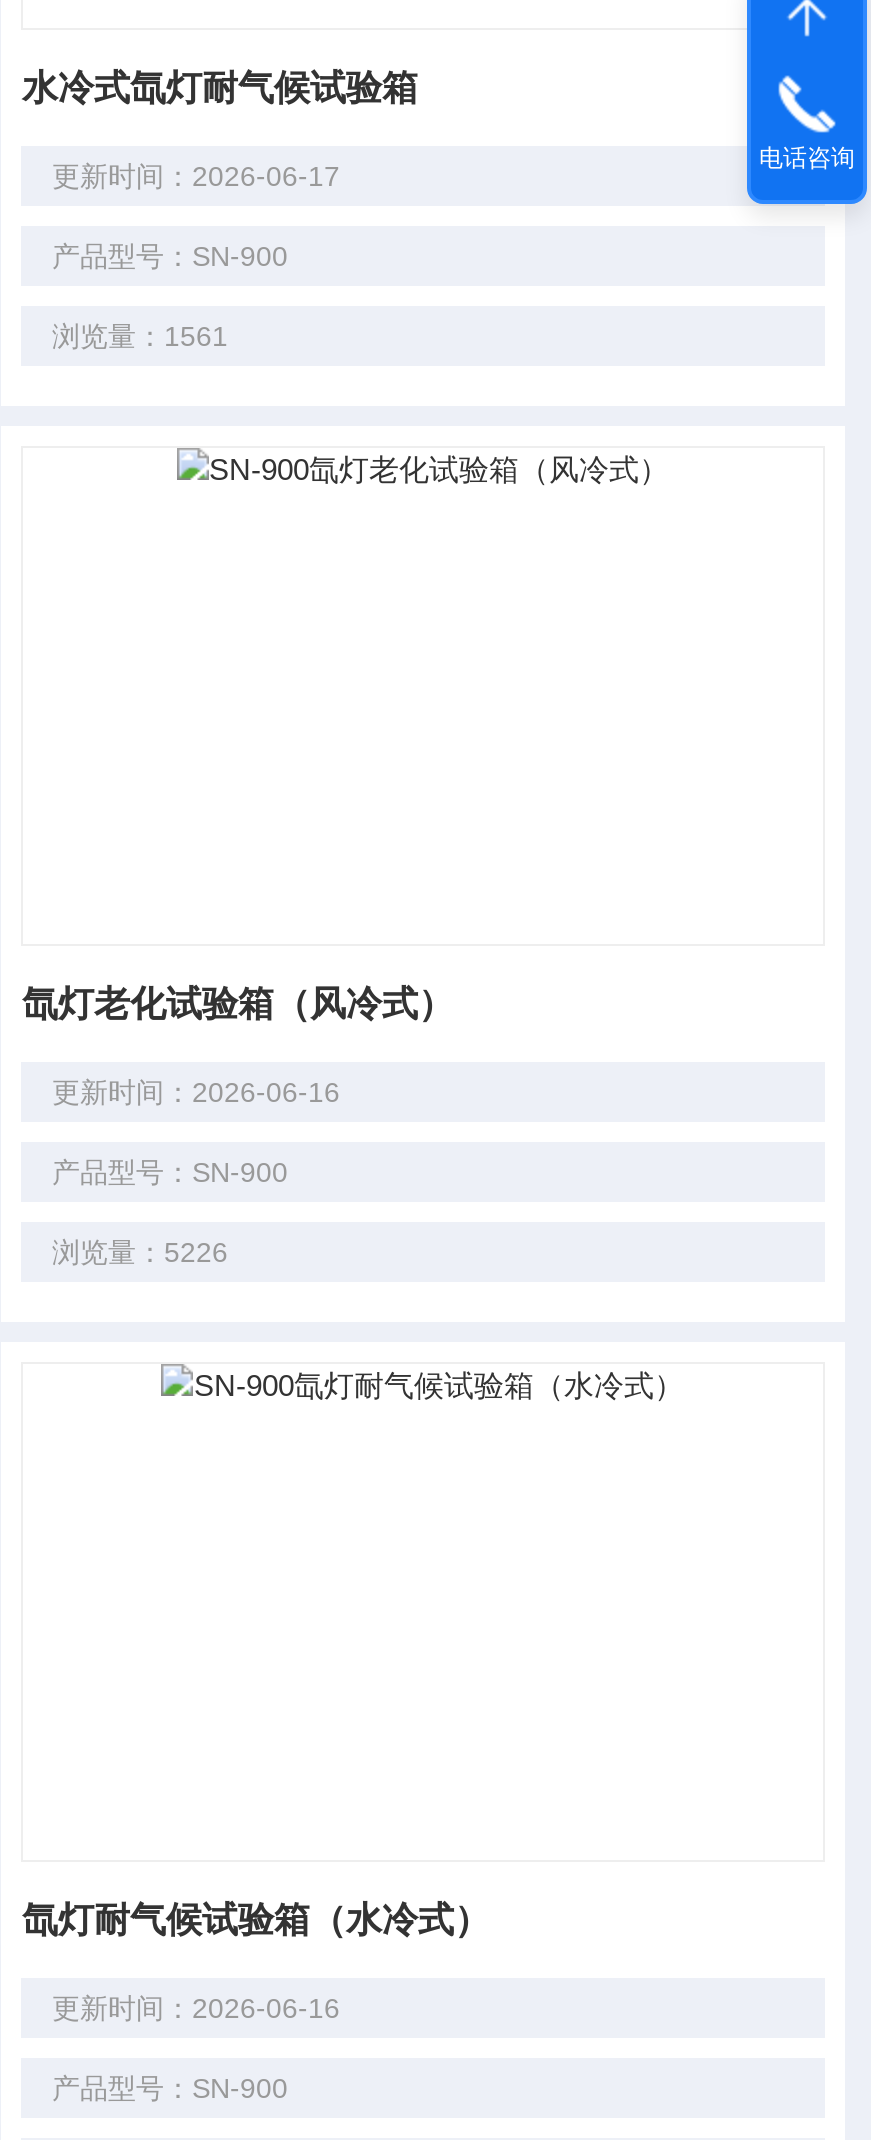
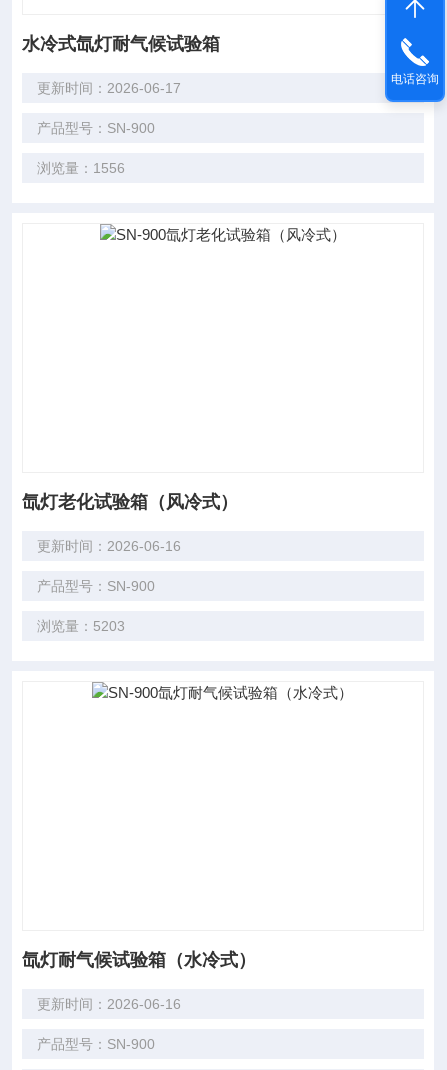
[52,320,228,352] 浏览量：1561 -> [37,160,125,176] 浏览量：1556
[52,1236,228,1268] 浏览量：5226 -> [37,618,125,634] 浏览量：5203

